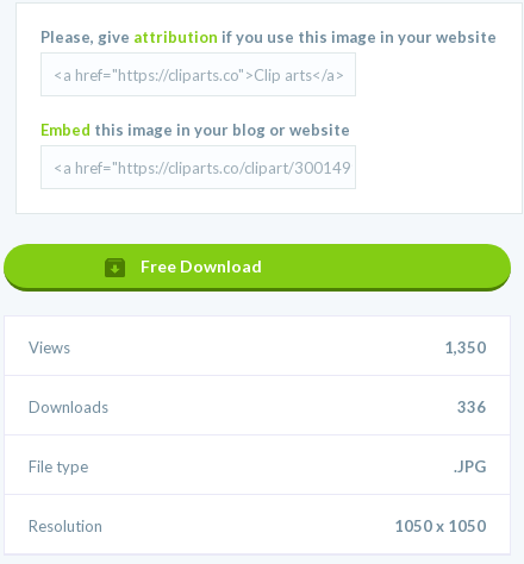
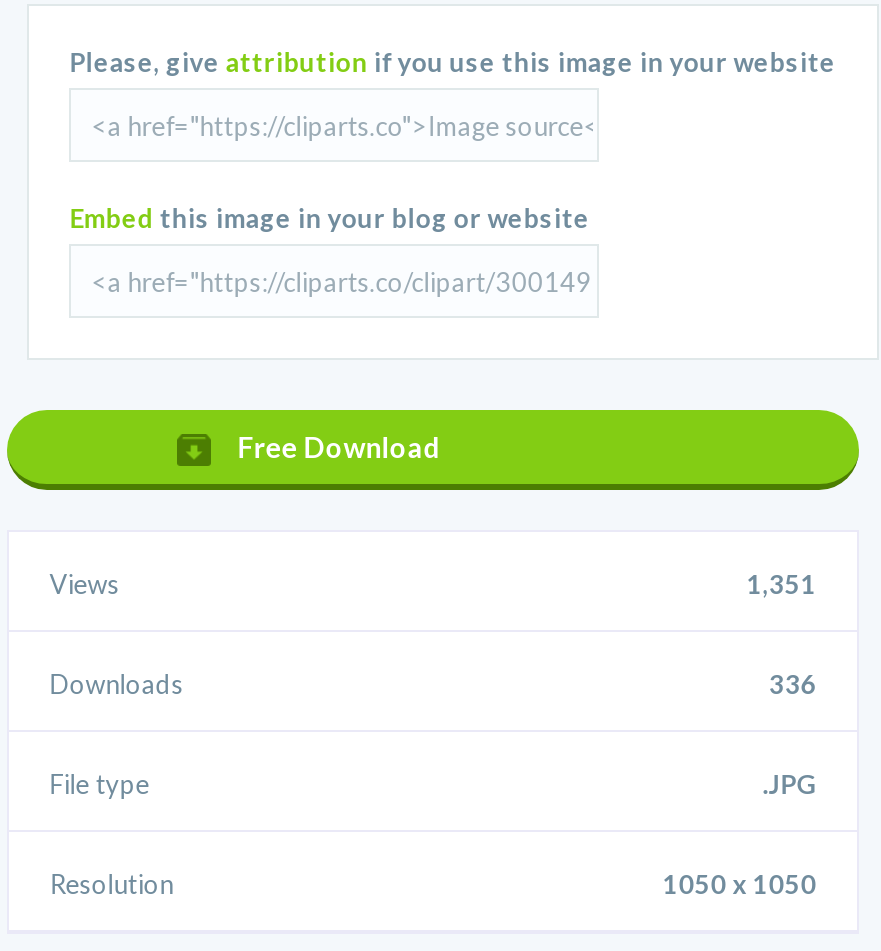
[444,338,486,357] 1,350 -> [747,568,817,600] 1,351

